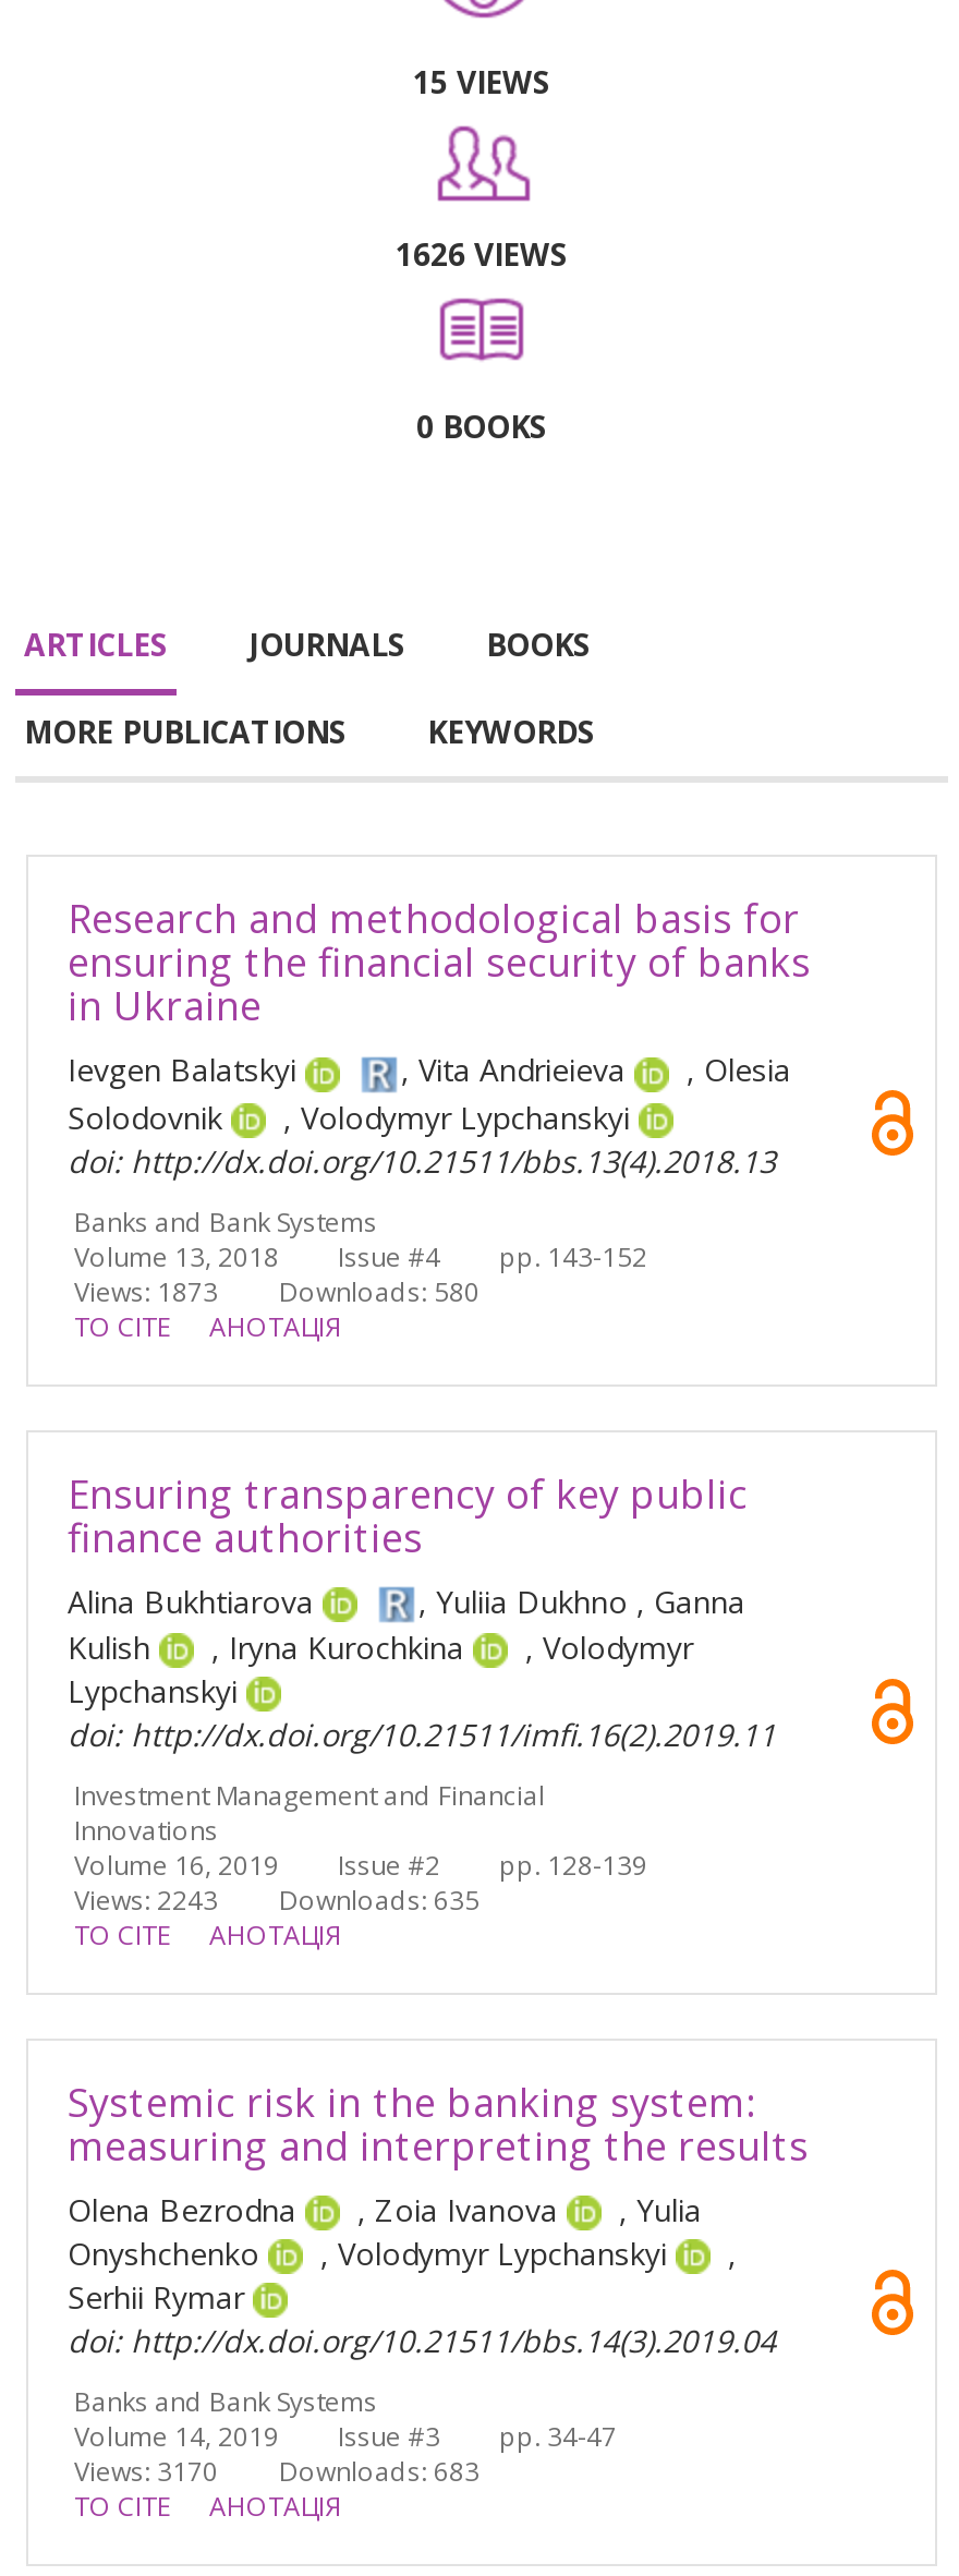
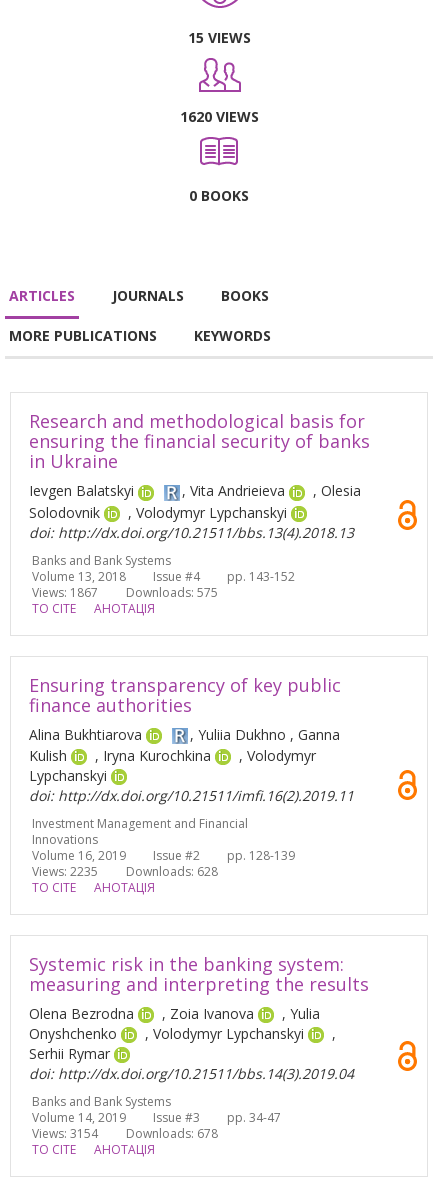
[396,234,568,275] 1626 VIEWS -> [179,107,258,126] 1620 VIEWS
[74,1272,218,1309] Views: 1873 -> [32,584,98,601] Views: 1867
[279,1272,479,1309] Downloads: 580 -> [126,584,218,601] Downloads: 575
[74,1881,218,1918] Views: 2243 -> [32,863,98,880] Views: 2235
[279,1881,479,1918] Downloads: 635 -> [126,863,218,880] Downloads: 628
[74,2452,218,2489] Views: 3170 -> [32,1125,98,1142] Views: 3154
[279,2452,479,2489] Downloads: 683 -> [126,1125,218,1142] Downloads: 678

